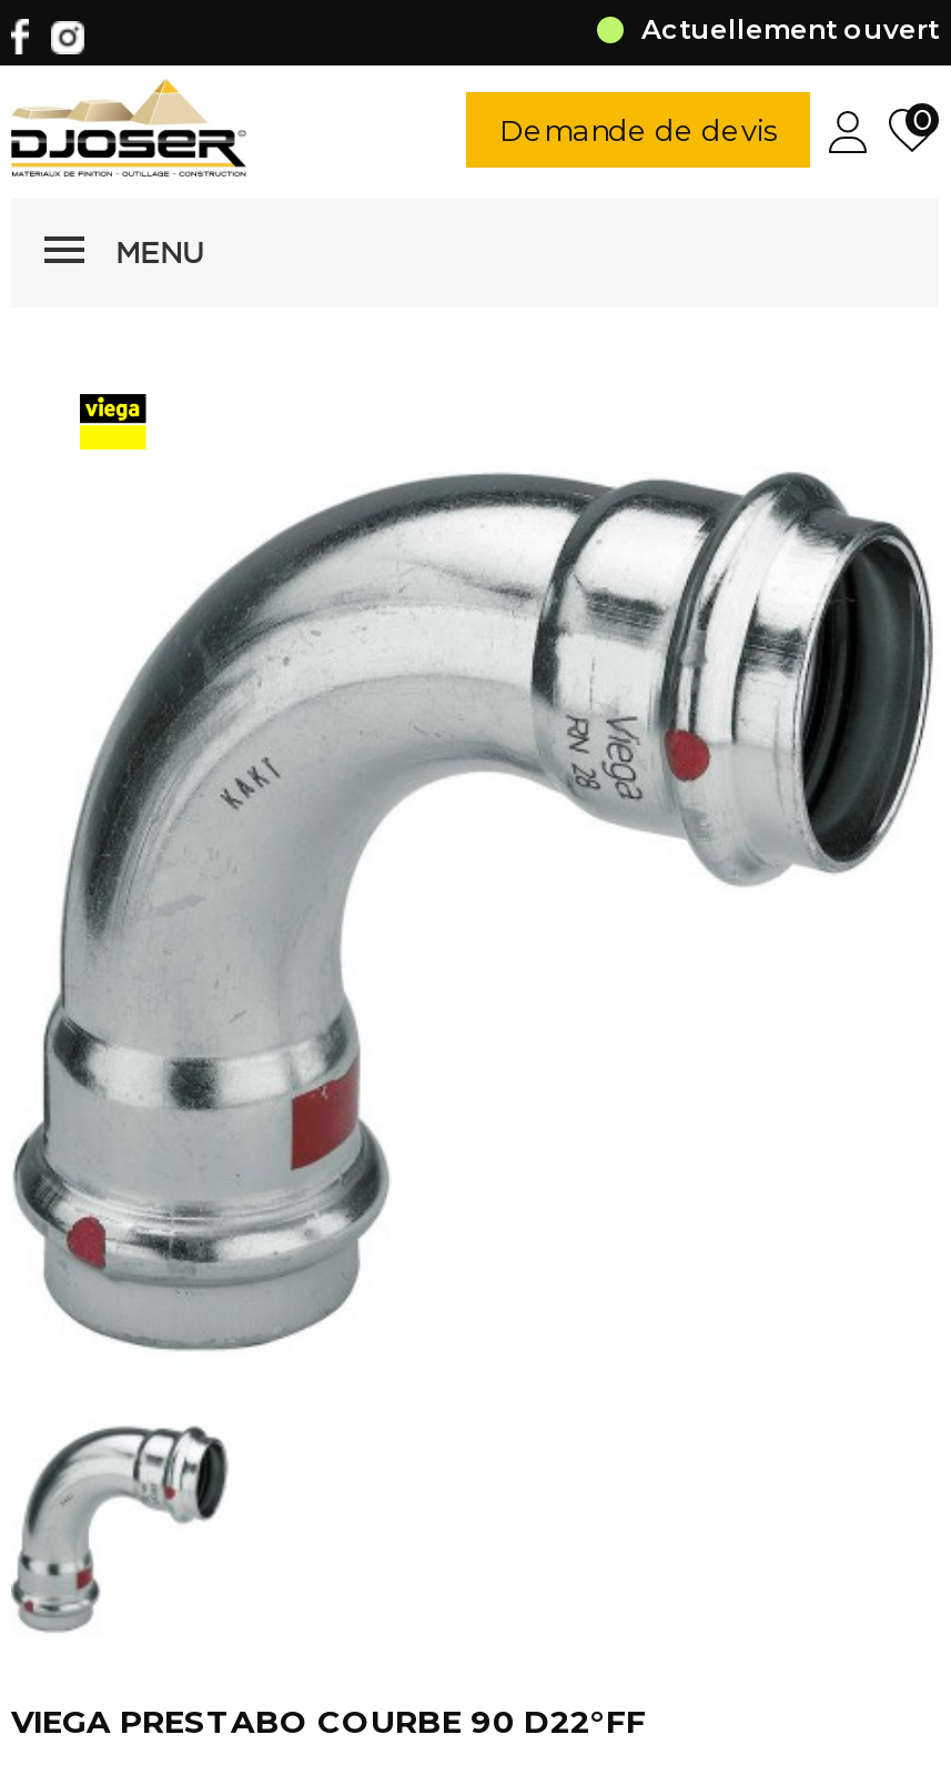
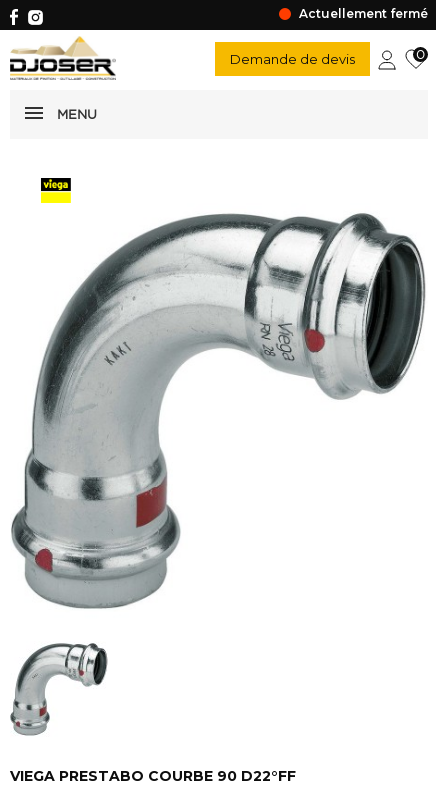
[641,12,939,46] Actuellement ouvert -> [299,6,428,21] Actuellement fermé

